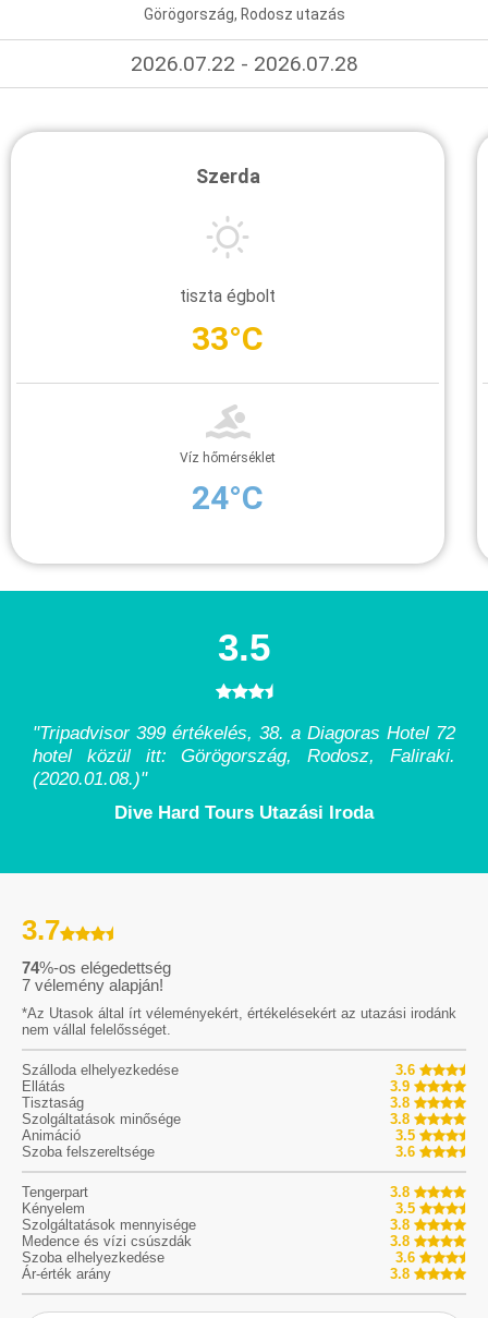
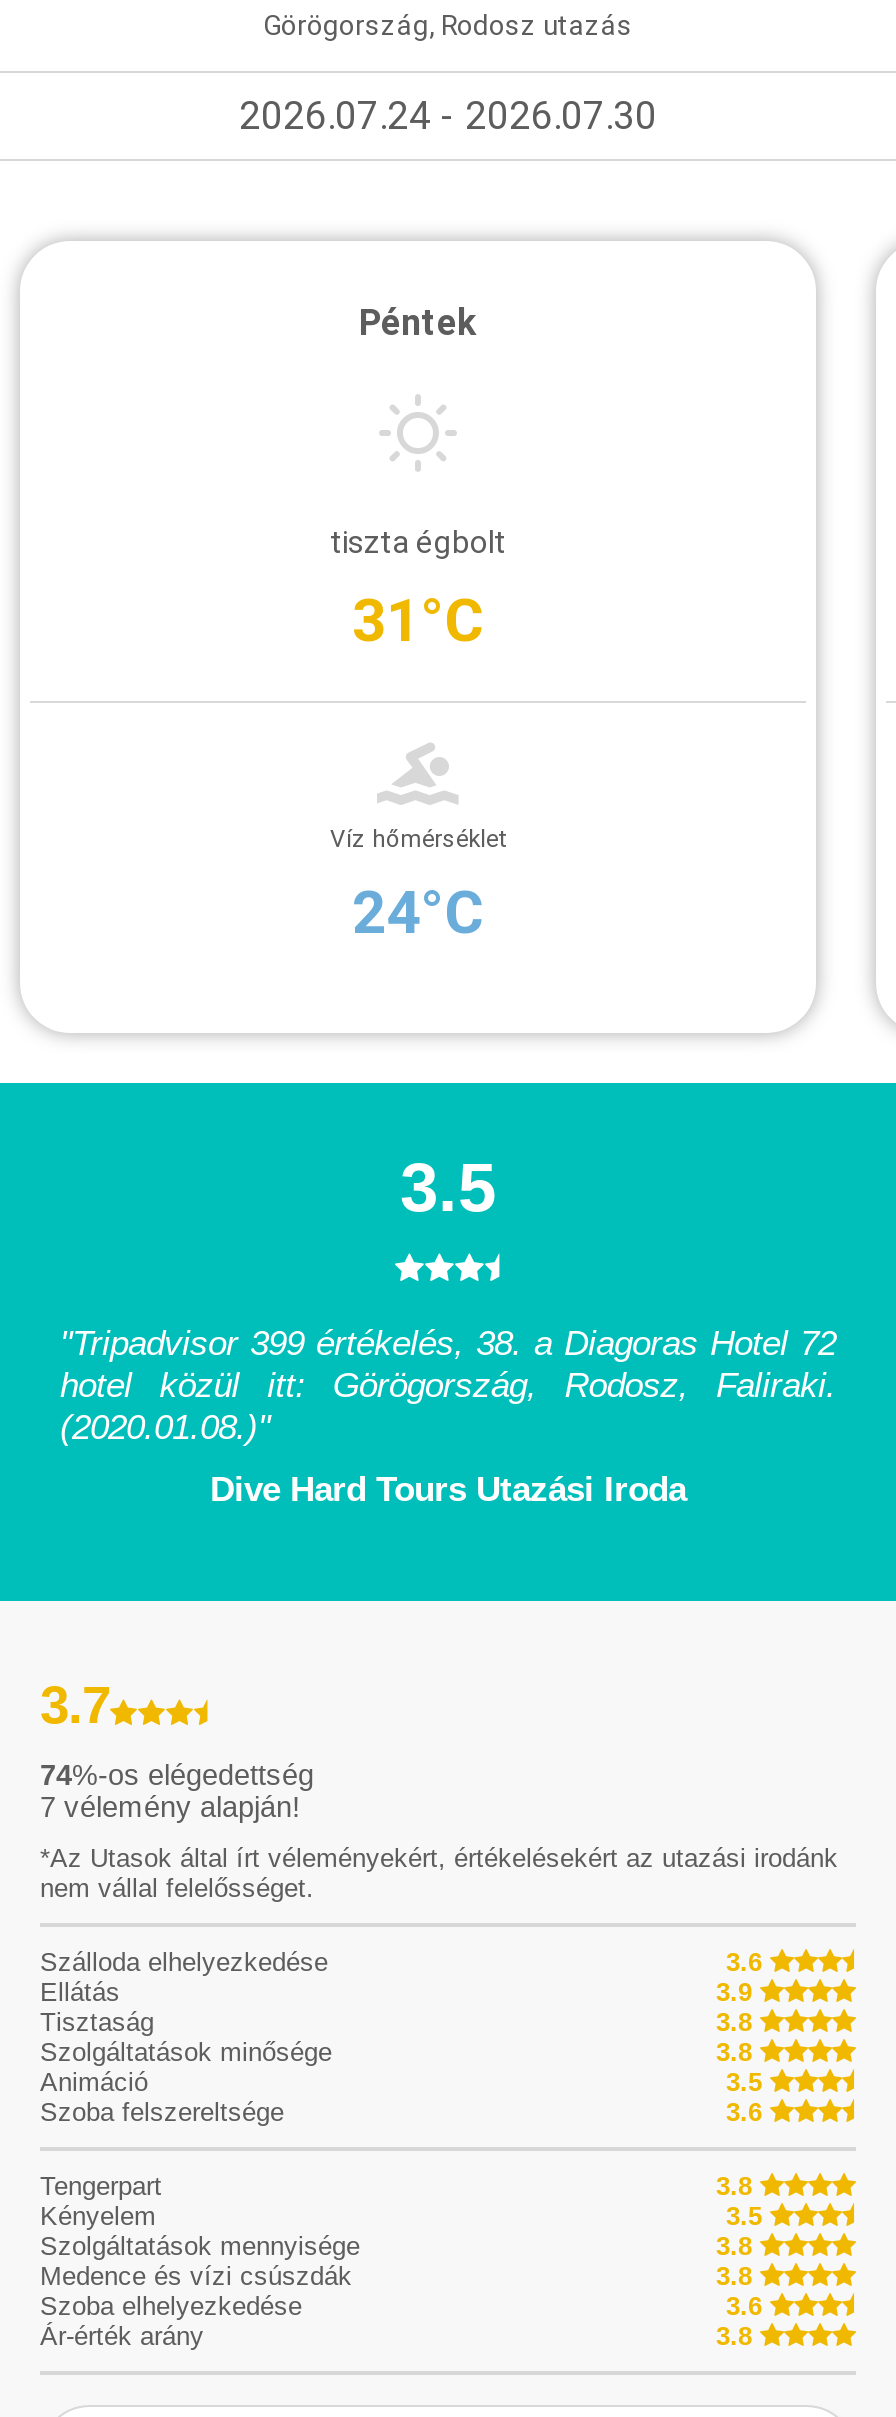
[130,51,358,76] 2026.07.22 - 2026.07.28 -> [239,93,657,139] 2026.07.24 - 2026.07.30
[196,165,260,187] Szerda -> [359,301,477,343] Péntek
[192,319,264,357] 33°C -> [352,585,484,655] 31°C

